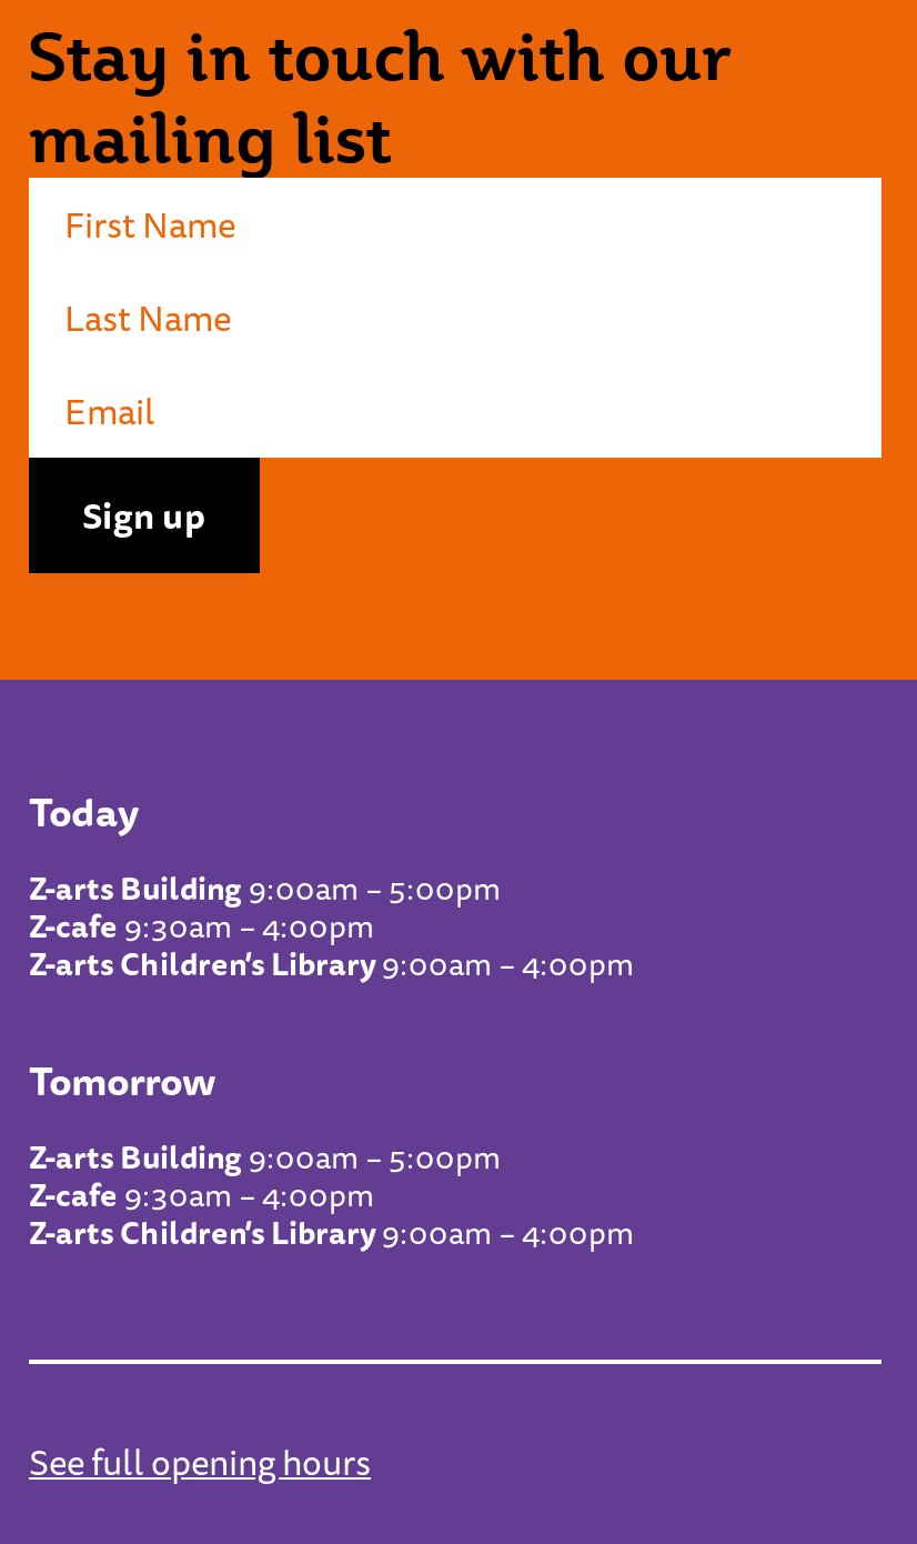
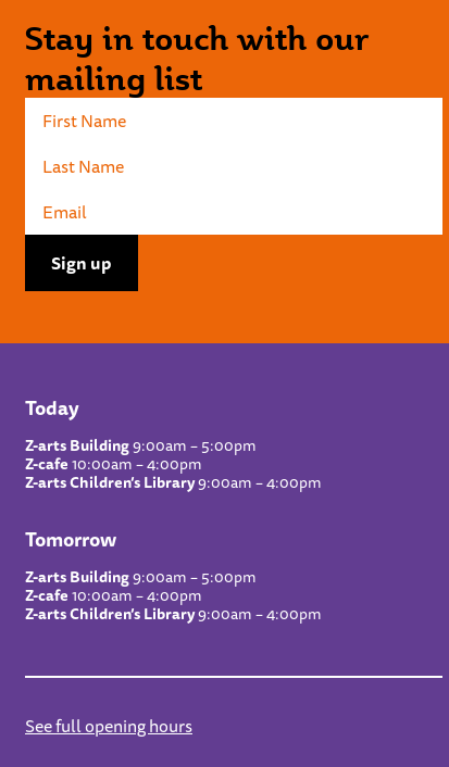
[29,903,375,952] Z-cafe 9:30am – 4:00pm -> [25,452,202,476] Z-cafe 10:00am – 4:00pm
[29,1171,375,1220] Z-cafe 9:30am – 4:00pm -> [25,584,202,608] Z-cafe 10:00am – 4:00pm

